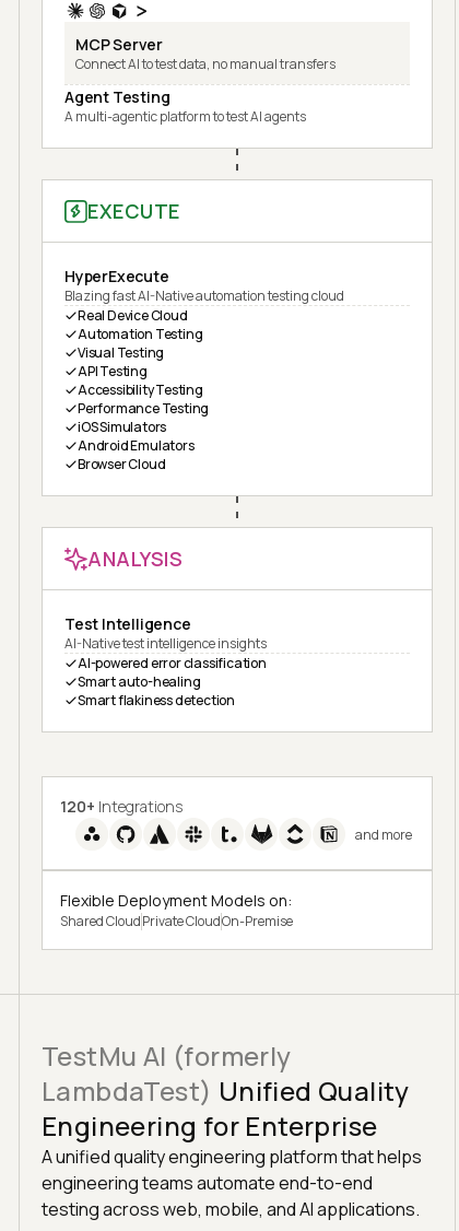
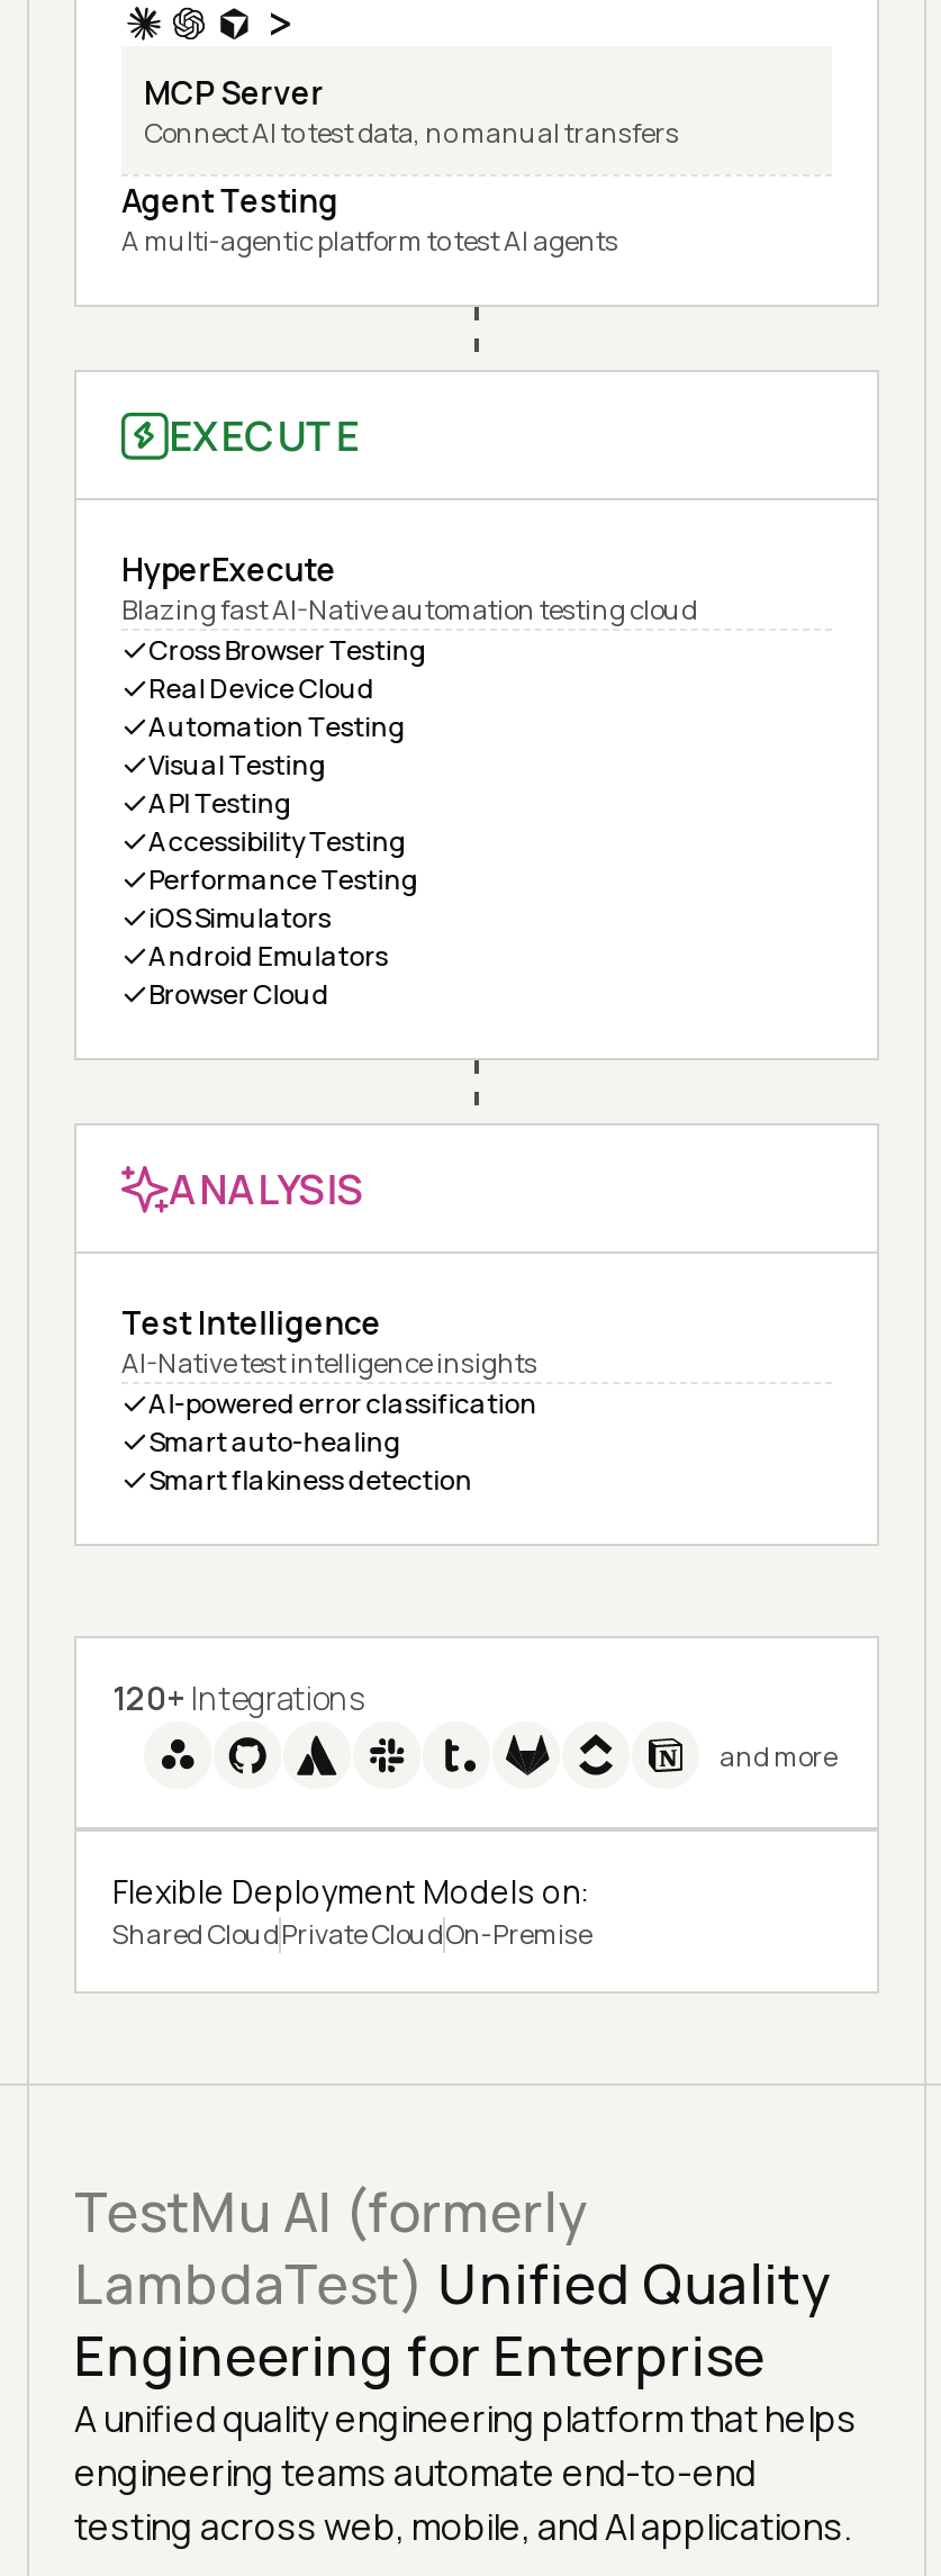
none -> [148,631,427,669] Cross Browser Testing

